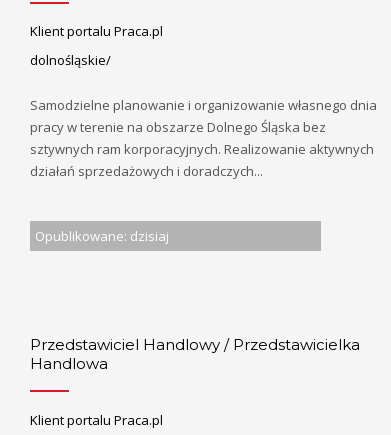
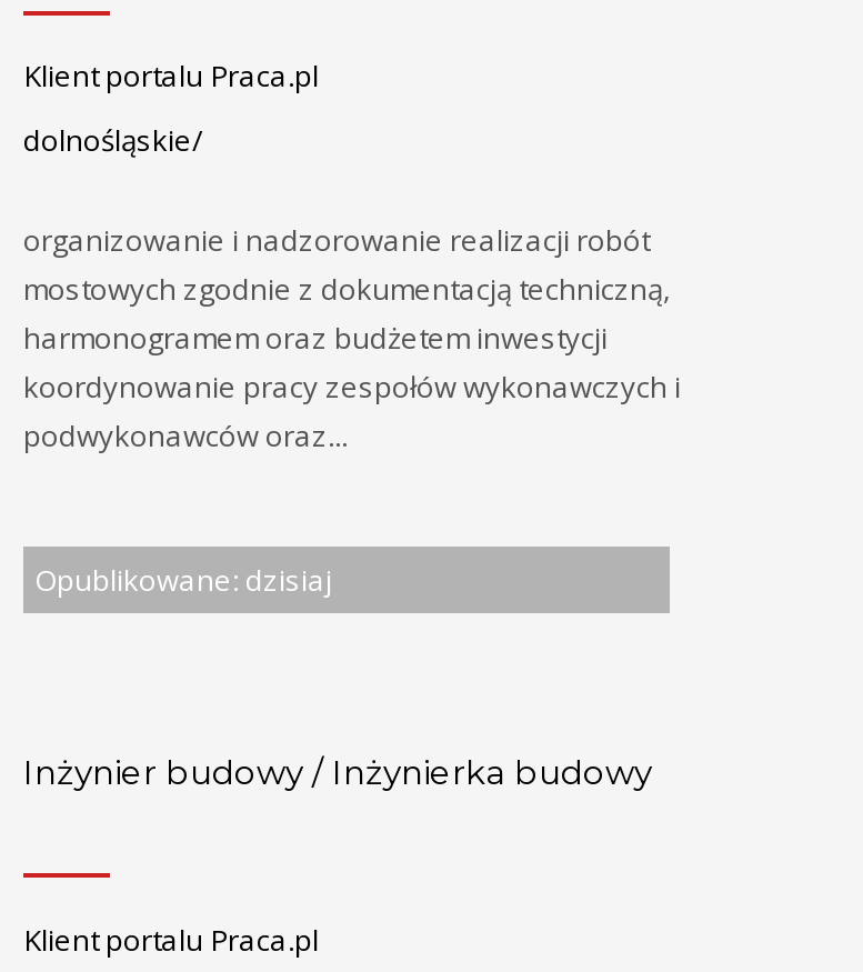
[30,96,377,180] Samodzielne planowanie i organizowanie własnego dnia | pracy w terenie na obszarze Dolnego Śląska bez | sztywnych ram korporacyjnych. Realizowanie aktywnych | działań sprzedażowych i doradczych... -> [23,220,681,456] organizowanie i nadzorowanie realizacji robót | mostowych zgodnie z dokumentacją techniczną, | harmonogramem oraz budżetem inwestycji | koordynowanie pracy zespołów wykonawczych i | podwykonawców oraz...
moved [35,227,169,245] -> [34,561,332,601]: Opublikowane: dzisiaj
[30,335,360,373] Przedstawiciel Handlowy / Przedstawicielka | Handlowa -> [23,752,652,794] Inżynier budowy / Inżynierka budowy

